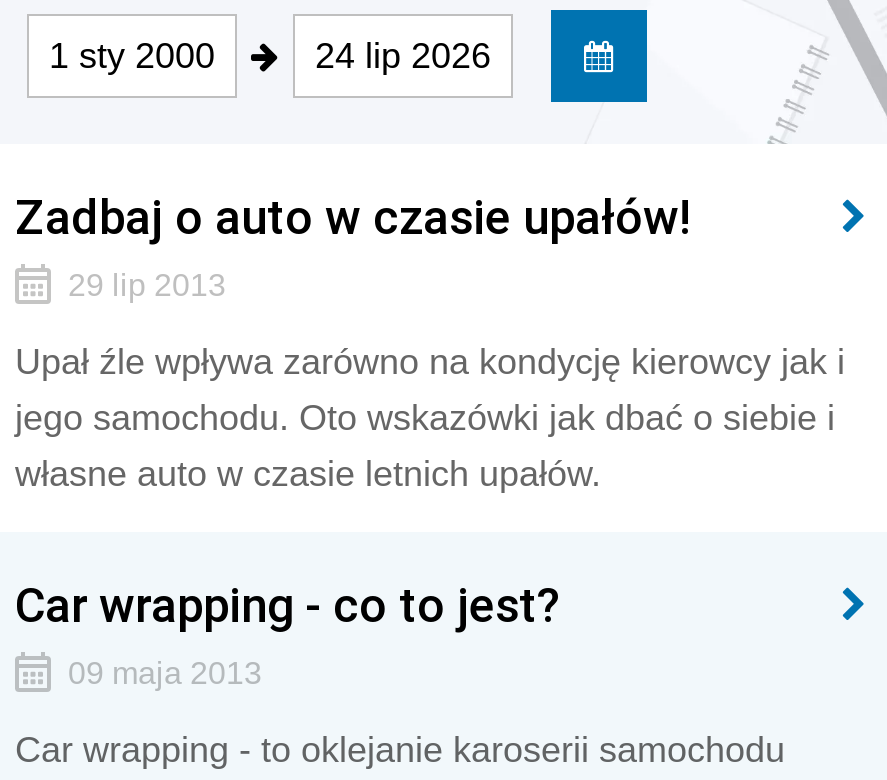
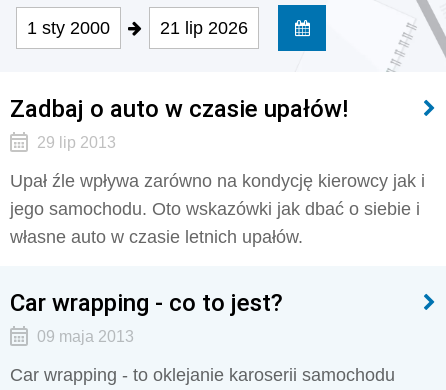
[315,36,491,76] 24 lip 2026 -> [160,18,248,38] 21 lip 2026

